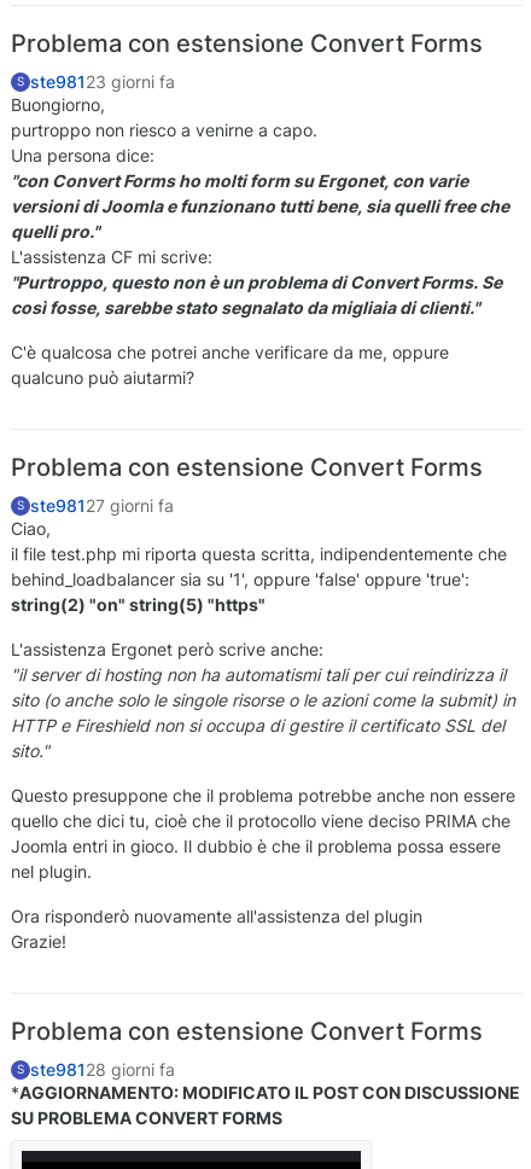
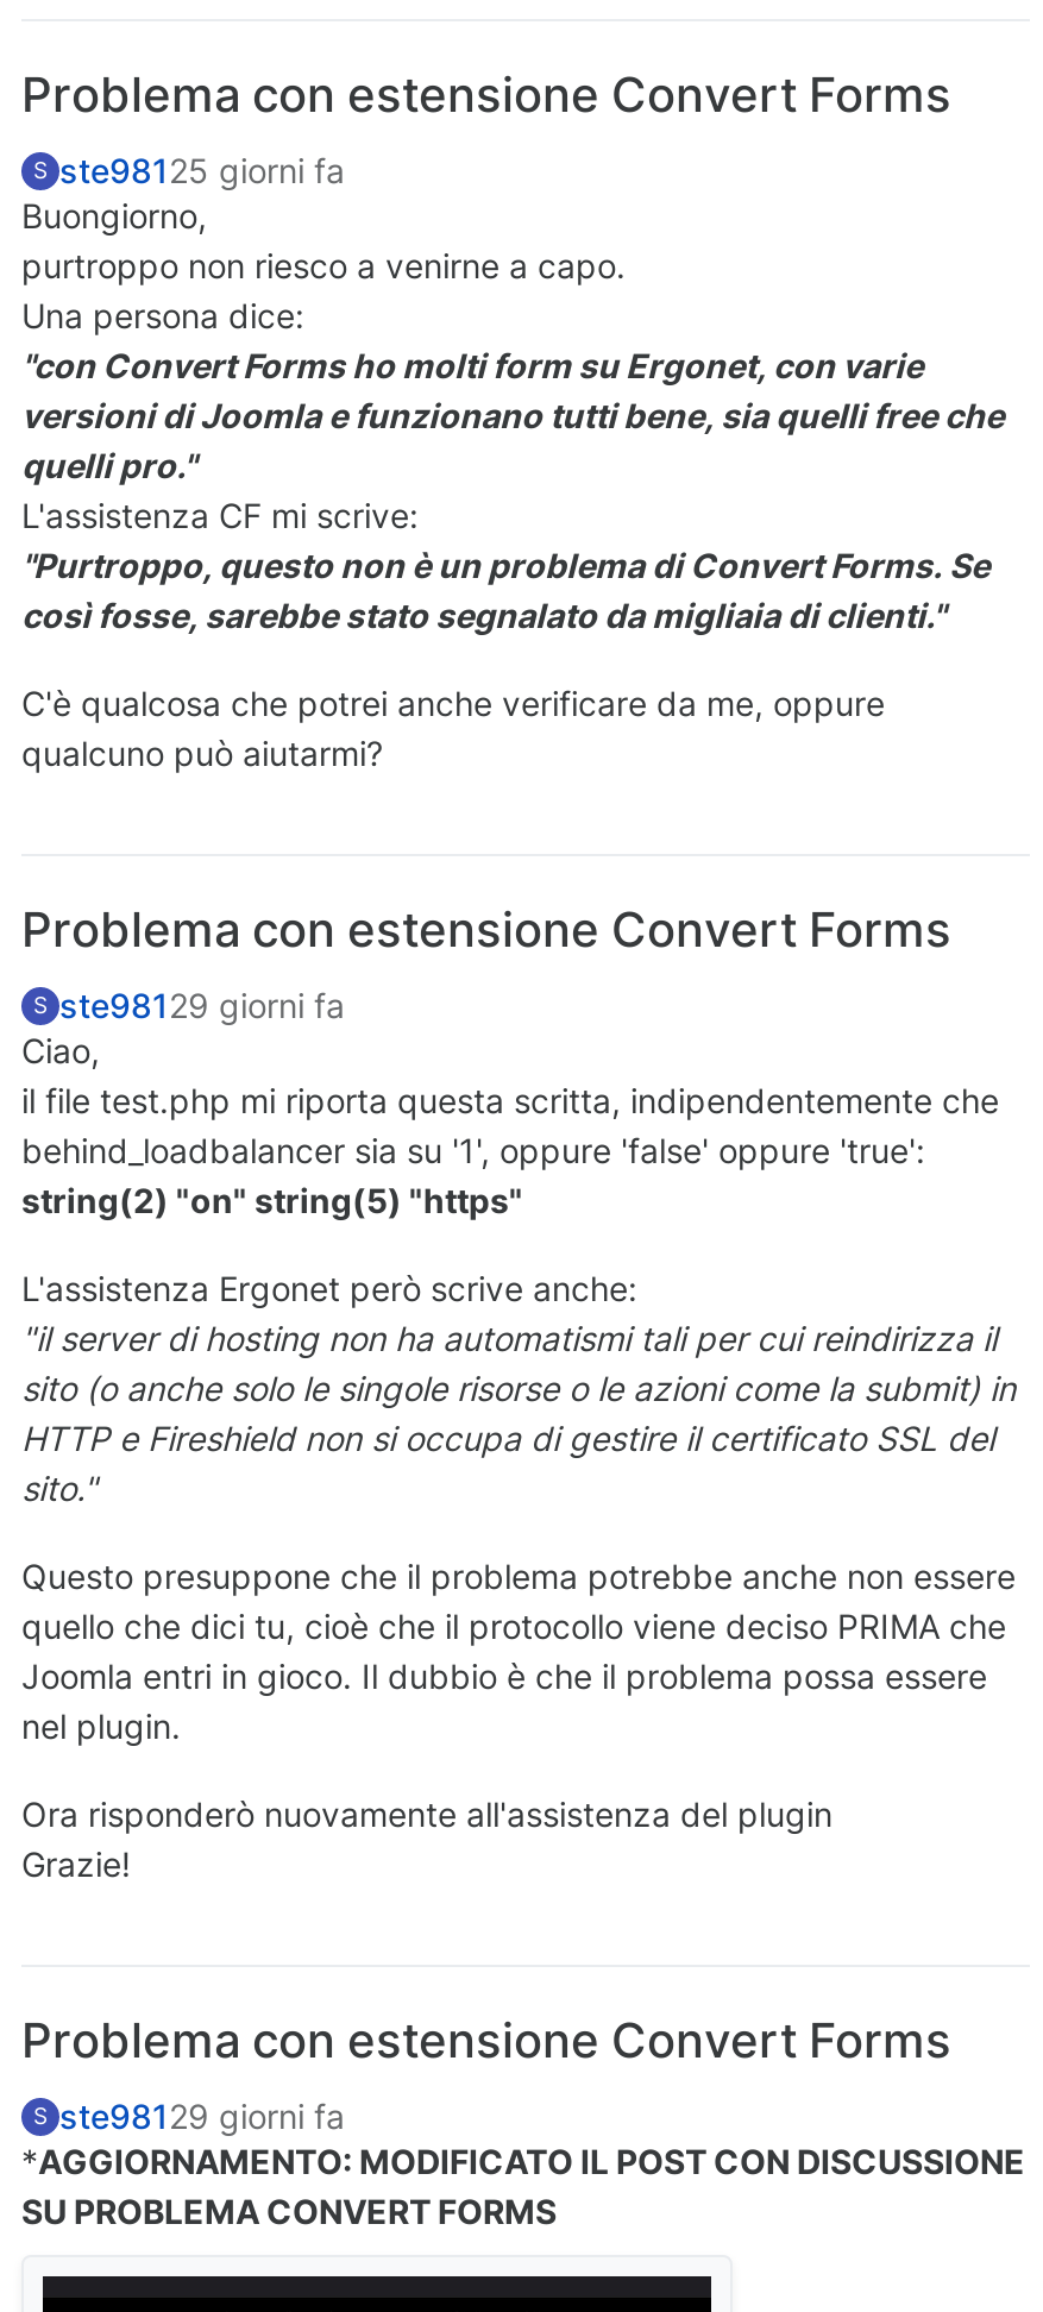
[17,71,175,91] S ste981 23 giorni fa -> [33,149,345,189] S ste981 25 giorni fa
[17,495,174,515] S ste981 27 giorni fa -> [33,984,345,1024] S ste981 29 giorni fa
[17,1059,175,1079] S ste981 28 giorni fa -> [33,2095,345,2135] S ste981 29 giorni fa

